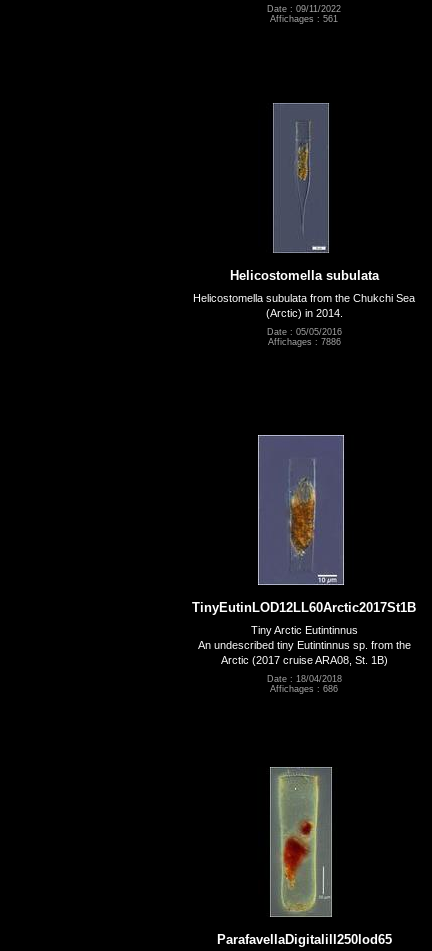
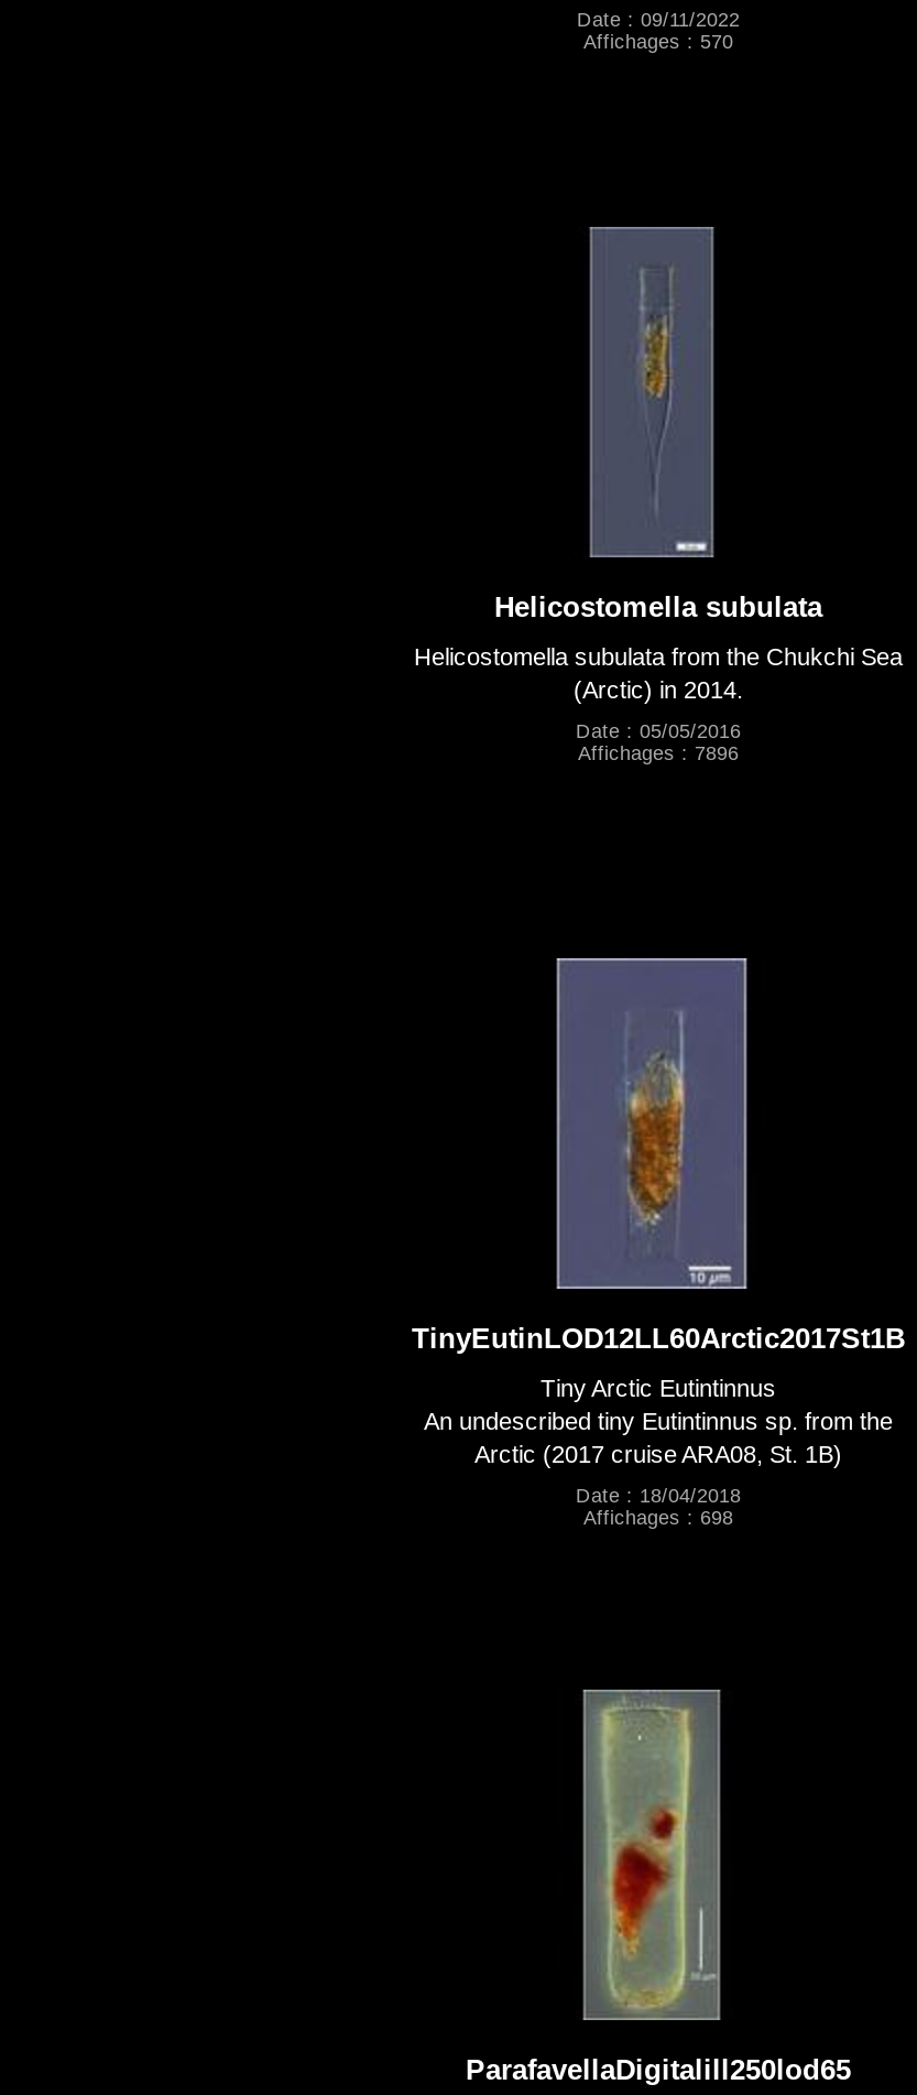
[270,14,338,24] Affichages : 561 -> [583,32,733,54] Affichages : 570
[267,337,340,347] Affichages : 7886 -> [578,743,739,765] Affichages : 7896
[270,684,338,694] Affichages : 686 -> [583,1507,733,1530] Affichages : 698

